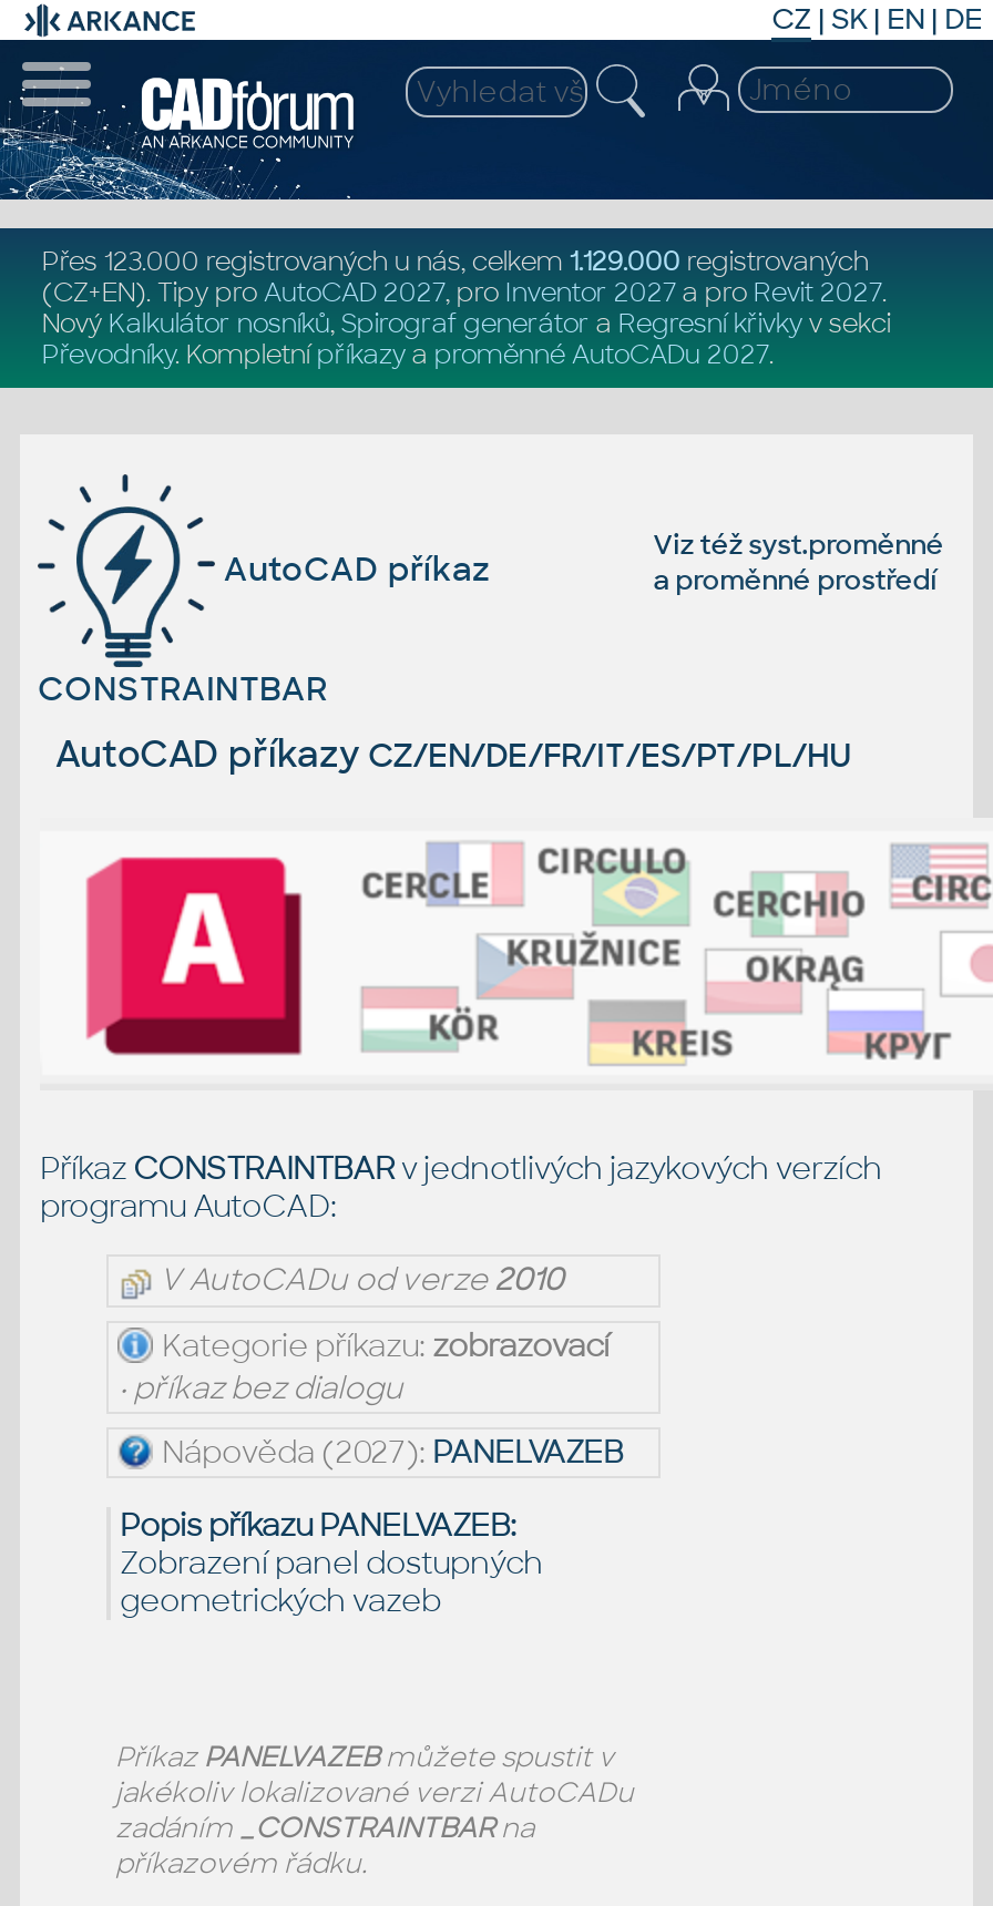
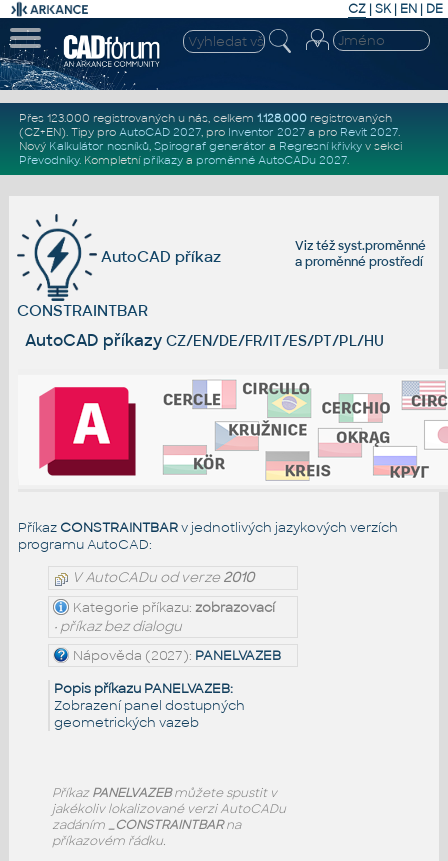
[42,246,868,277] Přes 123.000 registrovaných u nás, celkem 1.129.000 registrovaných -> [19,111,392,125] Přes 123.000 registrovaných u nás, celkem 1.128.000 registrovaných

